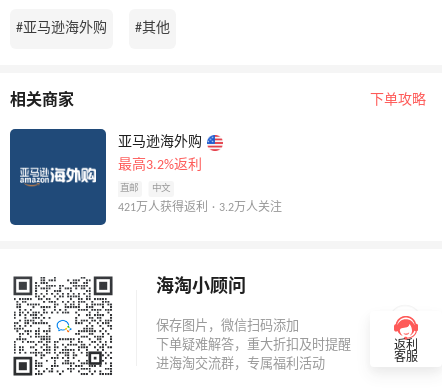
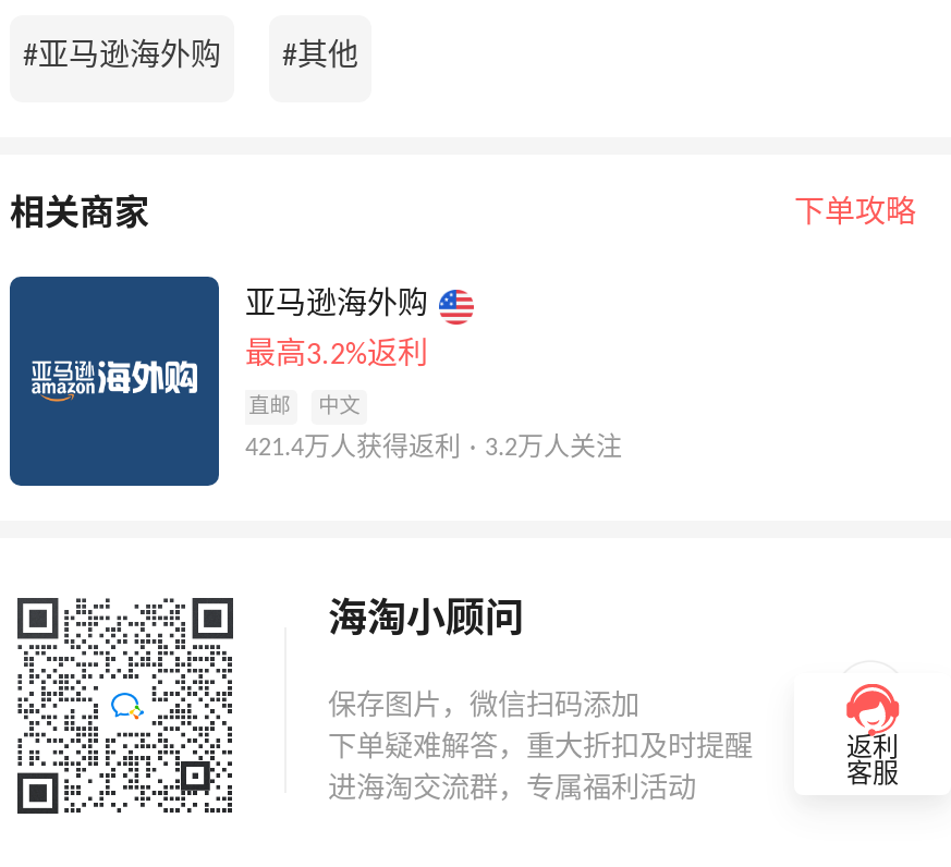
[118,202,282,214] 421万人获得返利 · 3.2万人关注 -> [245,437,622,463] 421.4万人获得返利 · 3.2万人关注

